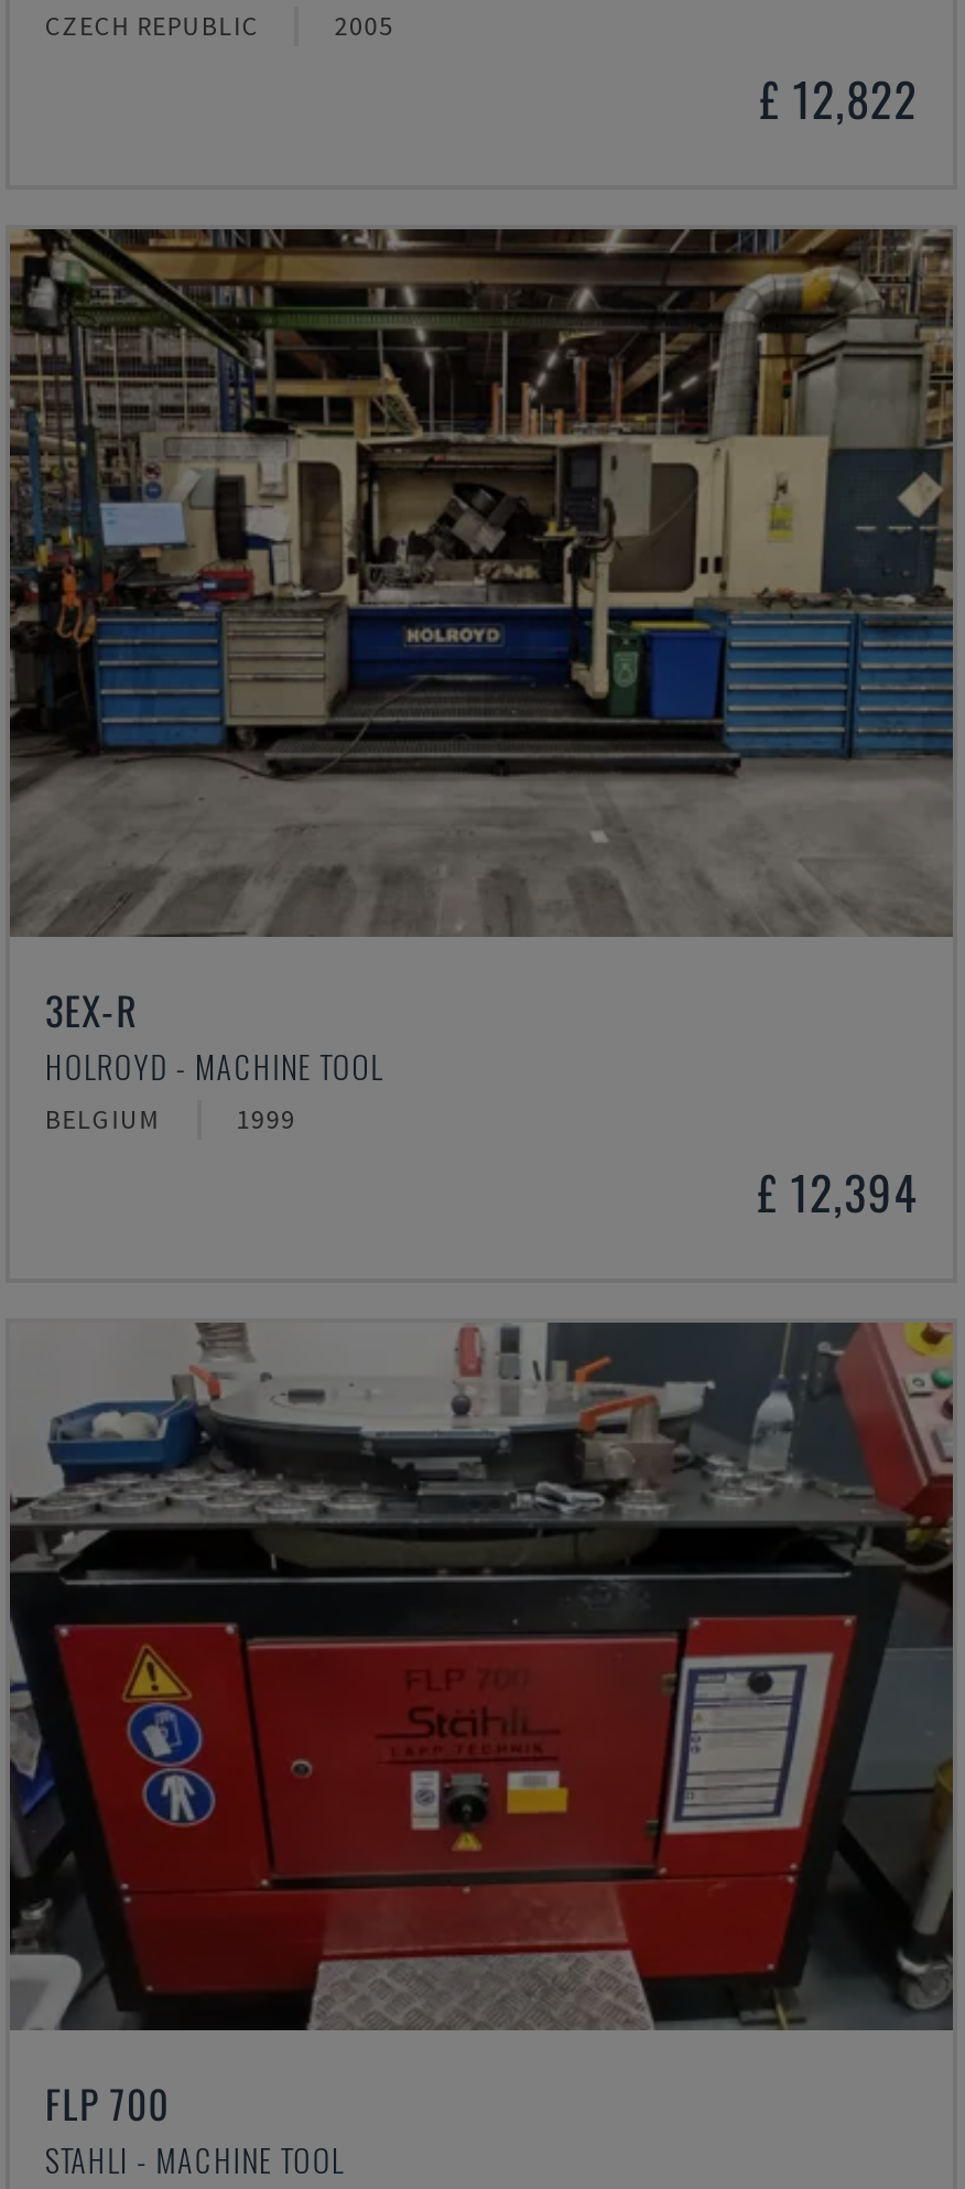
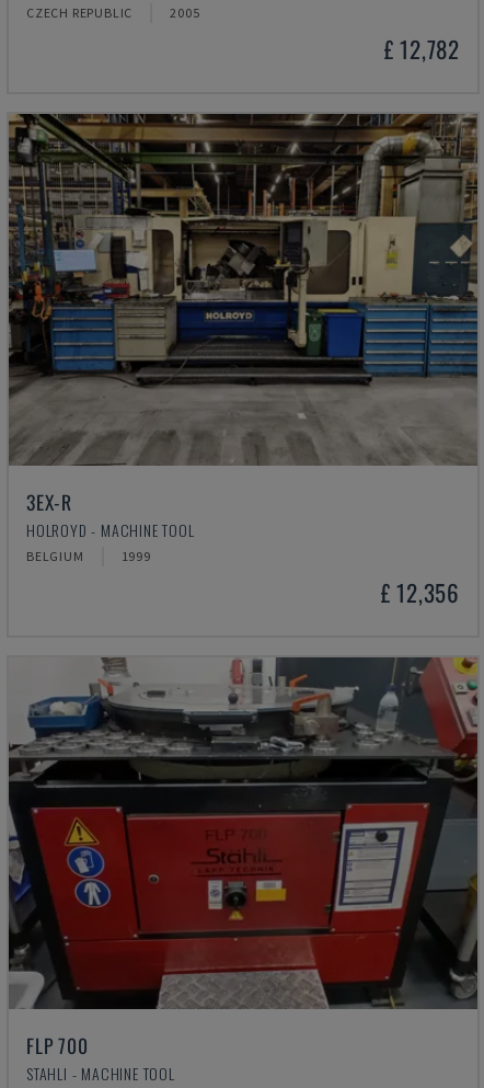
[760,64,918,132] £ 12,822 -> [384,32,460,66] £ 12,782
[758,1157,918,1226] £ 12,394 -> [381,575,460,609] £ 12,356

